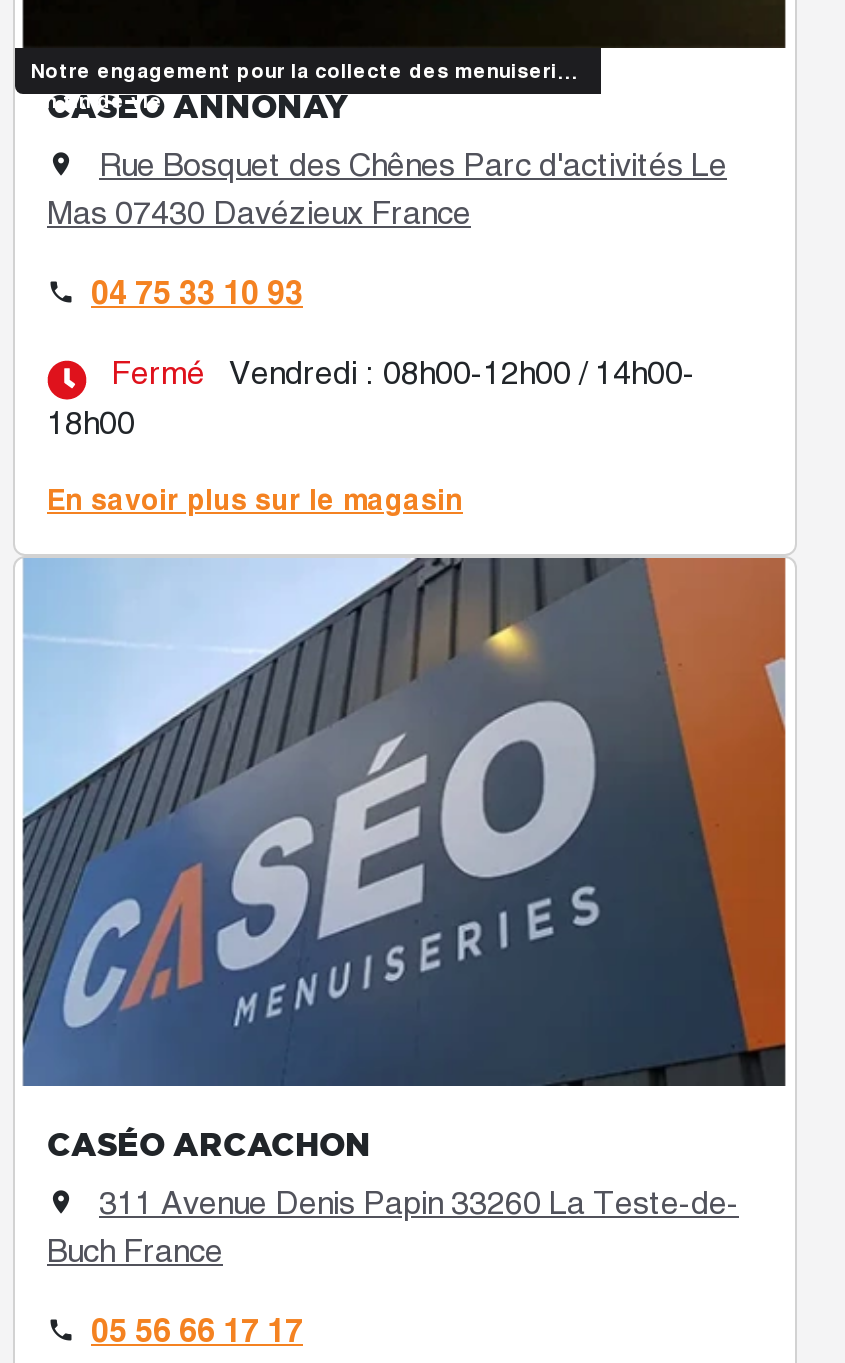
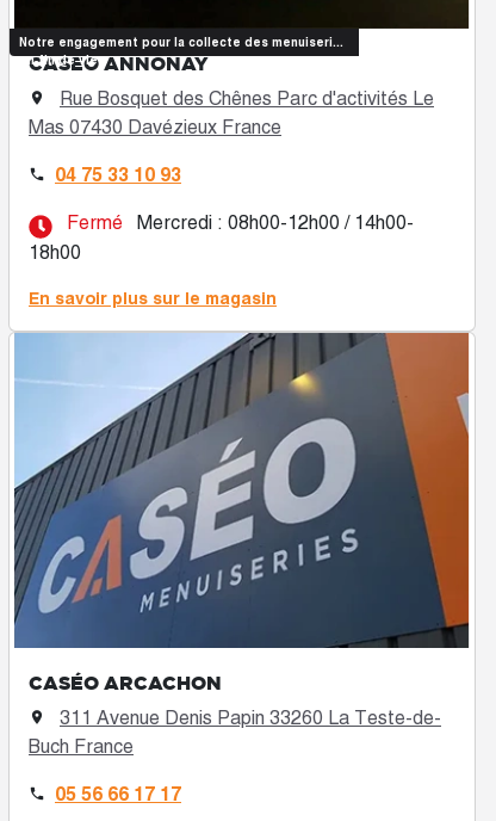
[111,355,695,393] Fermé Vendredi : 08h00-12h00 / 14h00- -> [67,212,414,234] Fermé Mercredi : 08h00-12h00 / 14h00-

